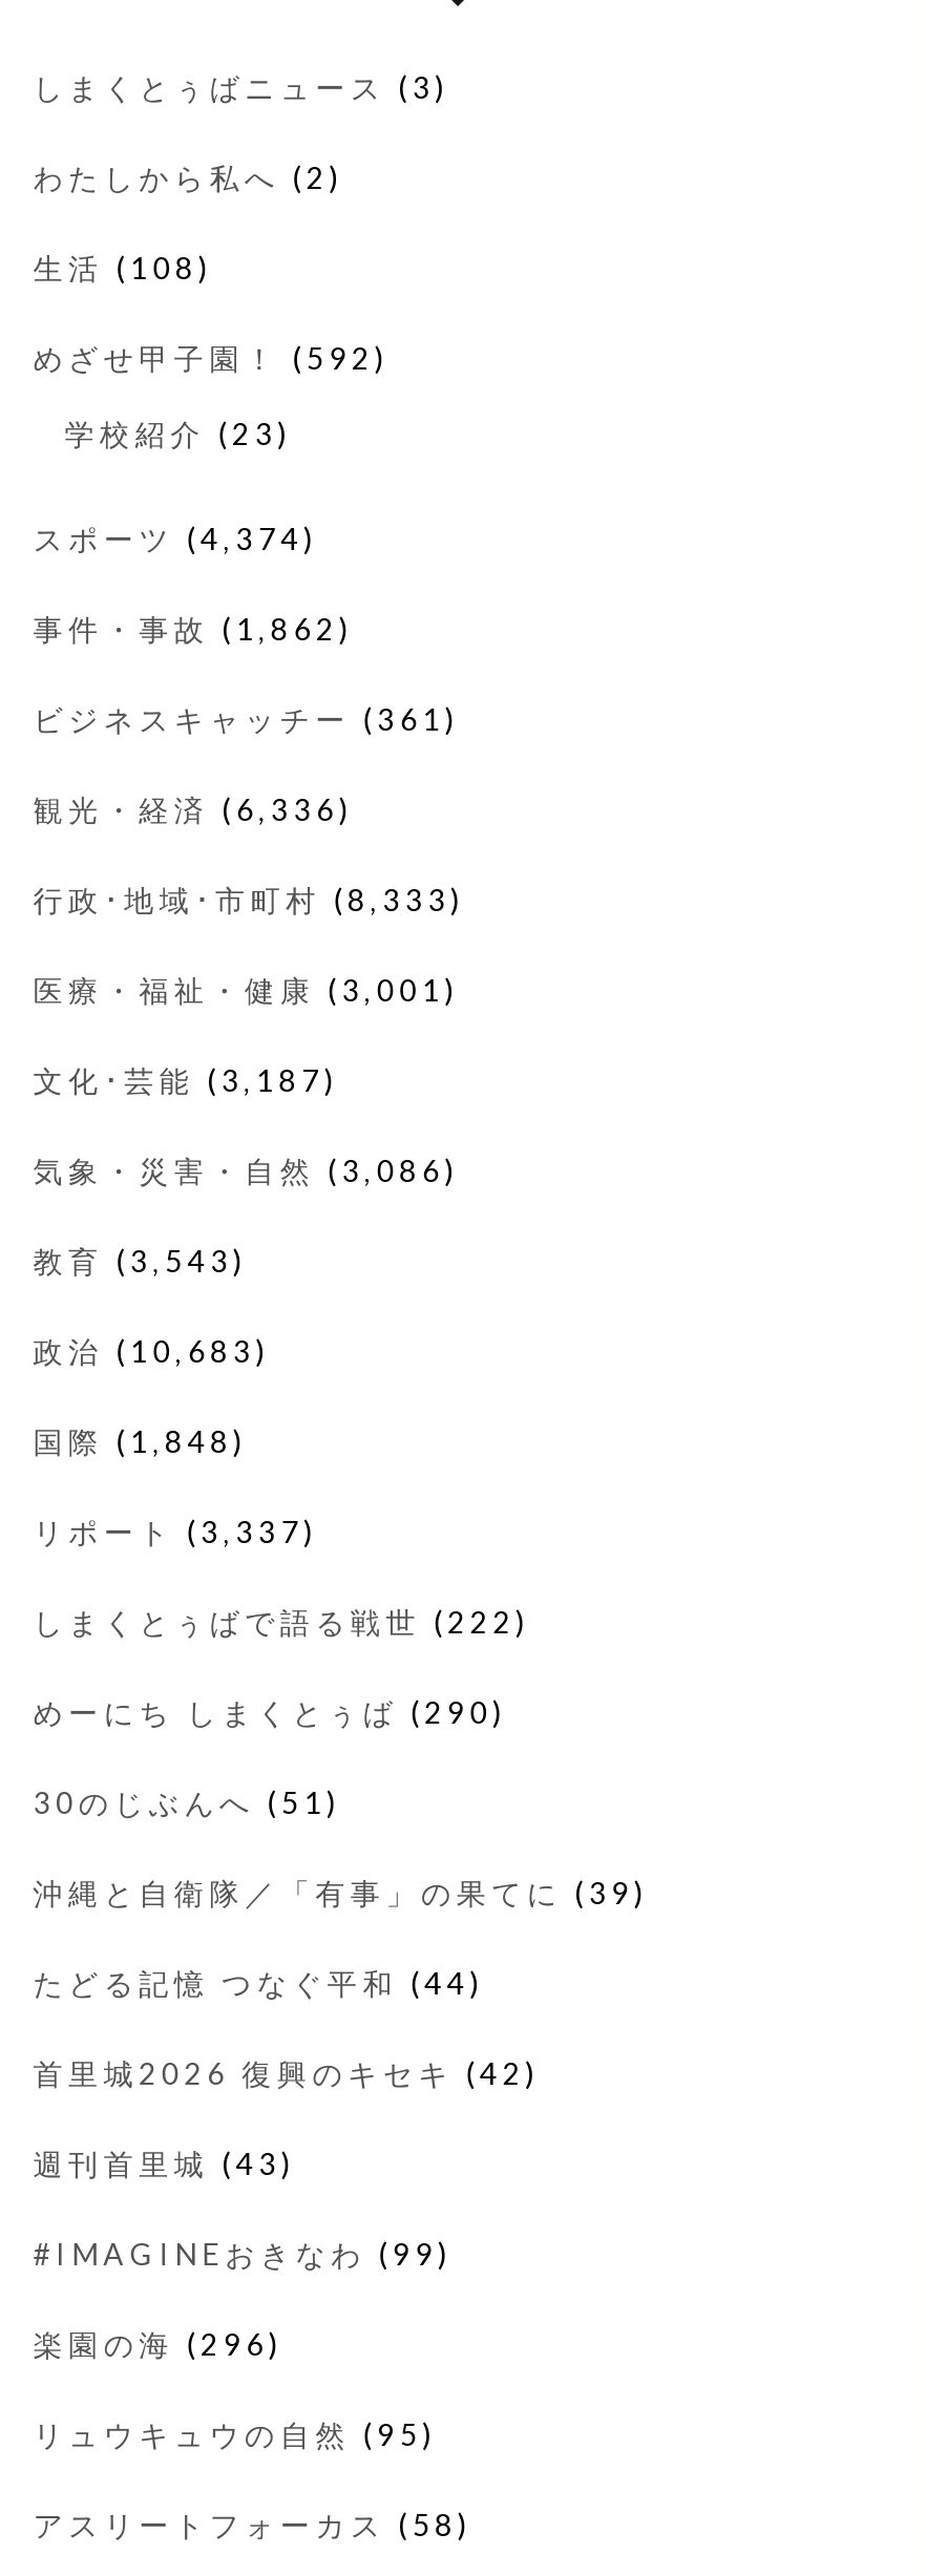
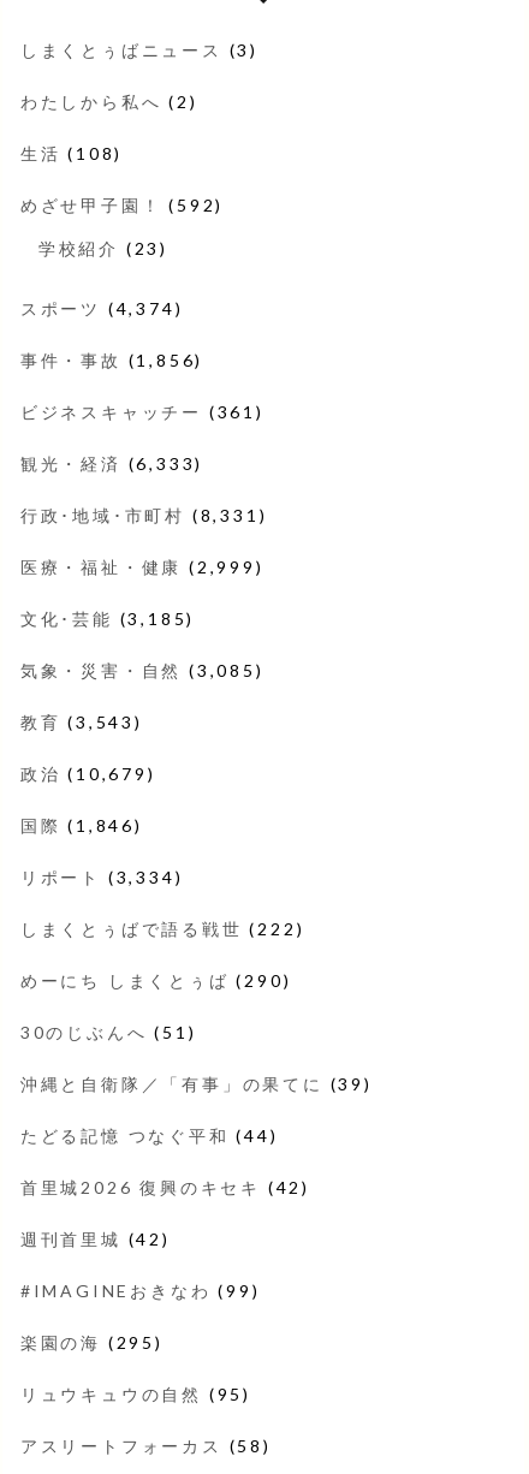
[33,610,353,646] 事件・事故(1,862) -> [20,350,203,370] 事件・事故(1,856)
[33,791,353,827] 観光・経済(6,336) -> [20,453,203,473] 観光・経済(6,333)
[33,881,465,917] 行政･地域･市町村(8,333) -> [20,505,267,525] 行政･地域･市町村(8,331)
[33,971,459,1007] 医療・福祉・健康(3,001) -> [20,556,264,577] 医療・福祉・健康(2,999)
[33,1062,338,1097] 文化･芸能(3,187) -> [20,608,195,628] 文化･芸能(3,185)
[33,1152,459,1188] 気象・災害・自然(3,086) -> [20,660,264,680] 気象・災害・自然(3,085)
[33,1333,270,1368] 政治(10,683) -> [20,763,156,784] 政治(10,679)
[33,1423,247,1458] 国際(1,848) -> [20,815,143,835] 国際(1,846)
[33,1513,318,1549] リポート(3,337) -> [20,866,183,887] リポート(3,334)
[33,2145,295,2181] 週刊首里城(43) -> [20,1228,170,1249] 週刊首里城(42)
[33,2326,283,2361] 楽園の海(296) -> [20,1332,163,1352] 楽園の海(295)

